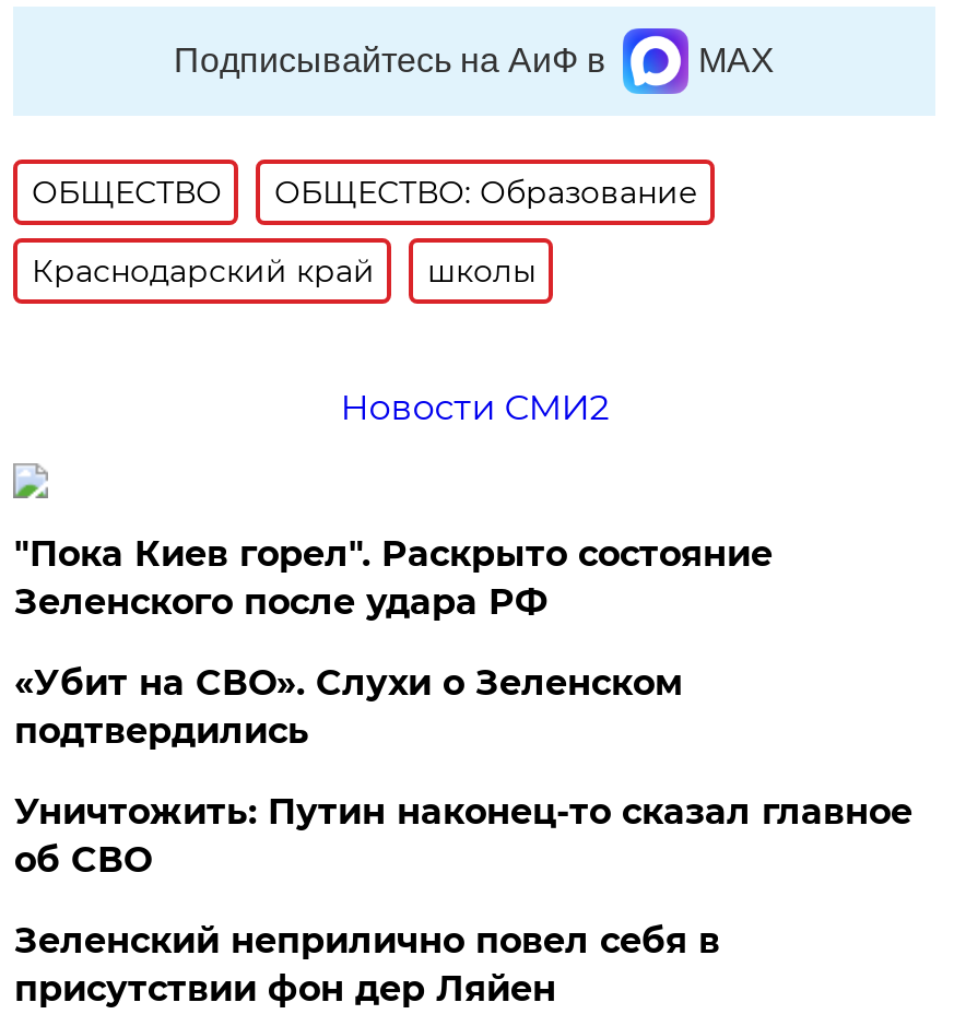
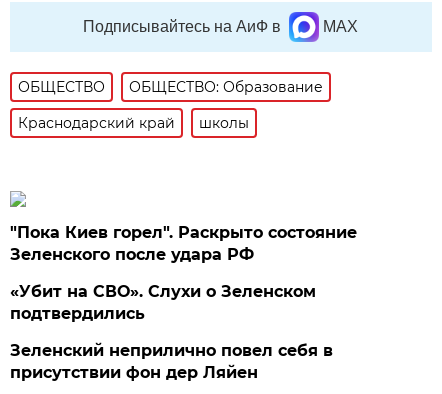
[340,387,609,428] Новости СМИ2 -> none
[14,791,912,881] Уничтожить: Путин наконец-то сказал главное | об СВО -> none

